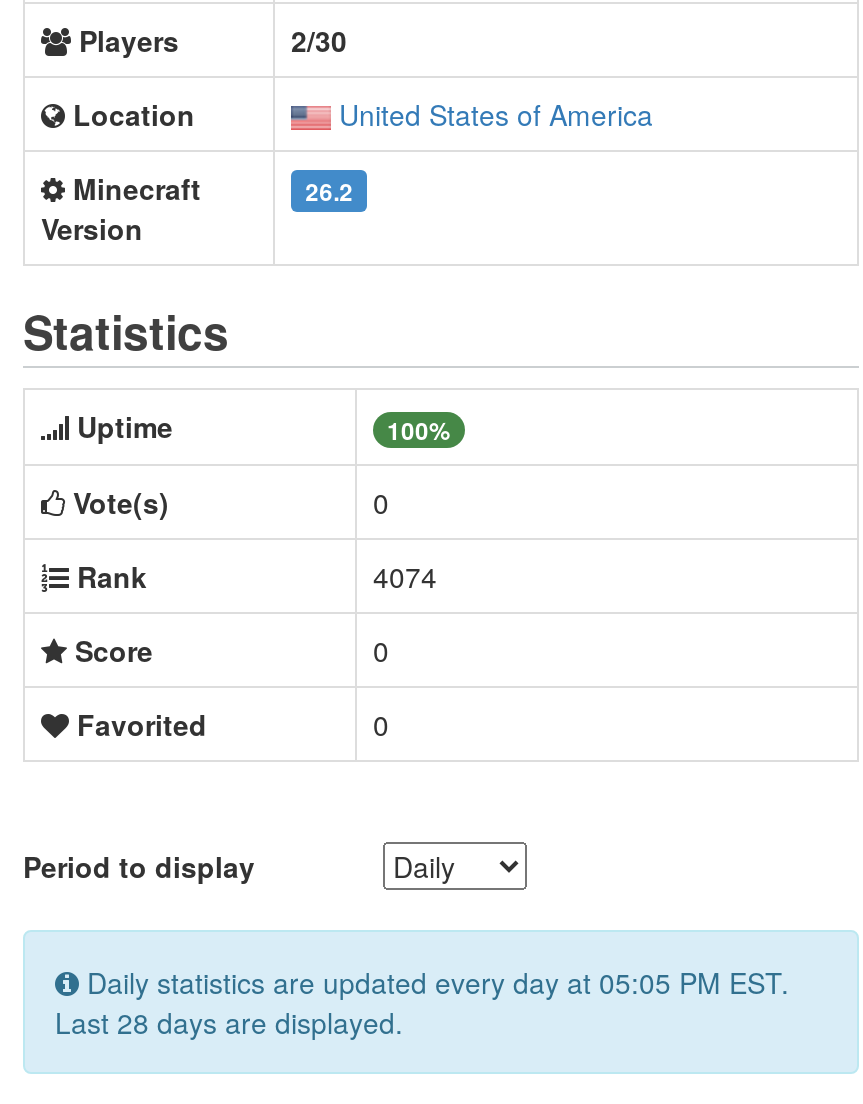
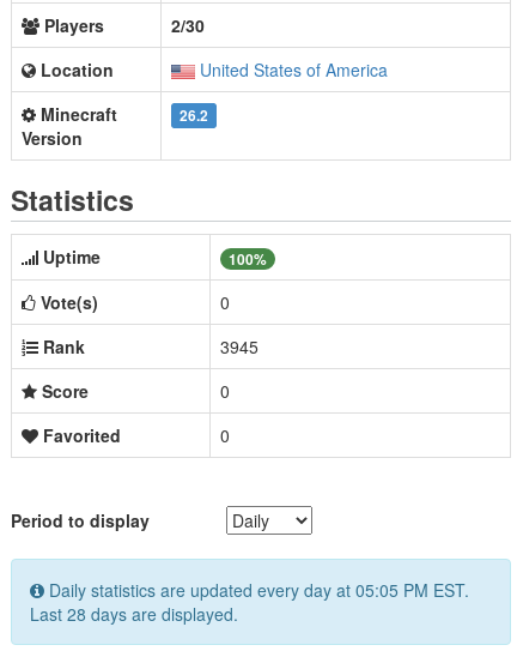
[373,556,437,596] 4074 -> [220,334,258,358] 3945

